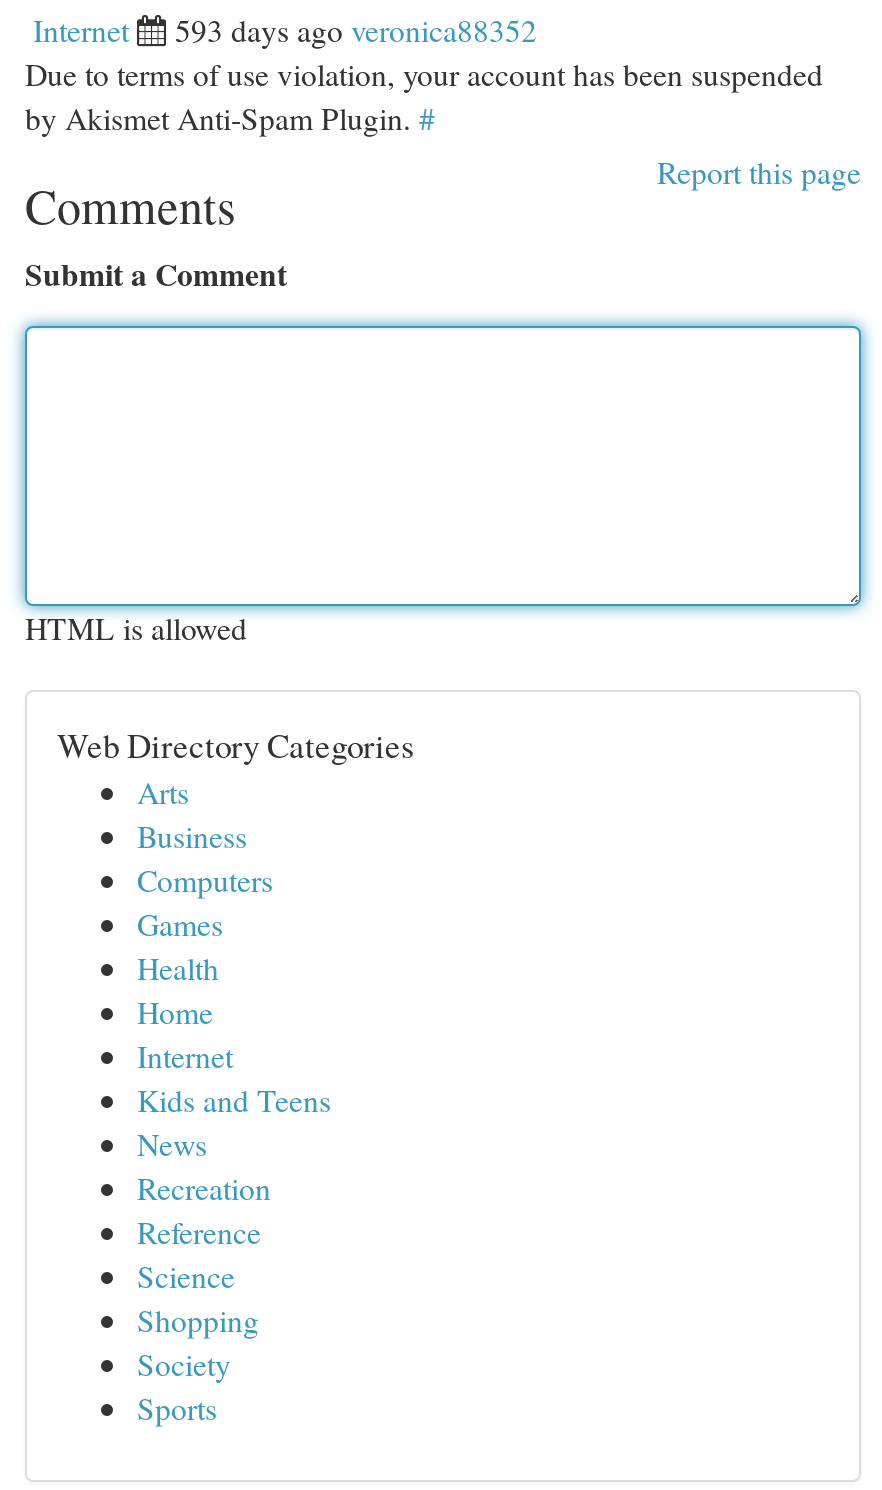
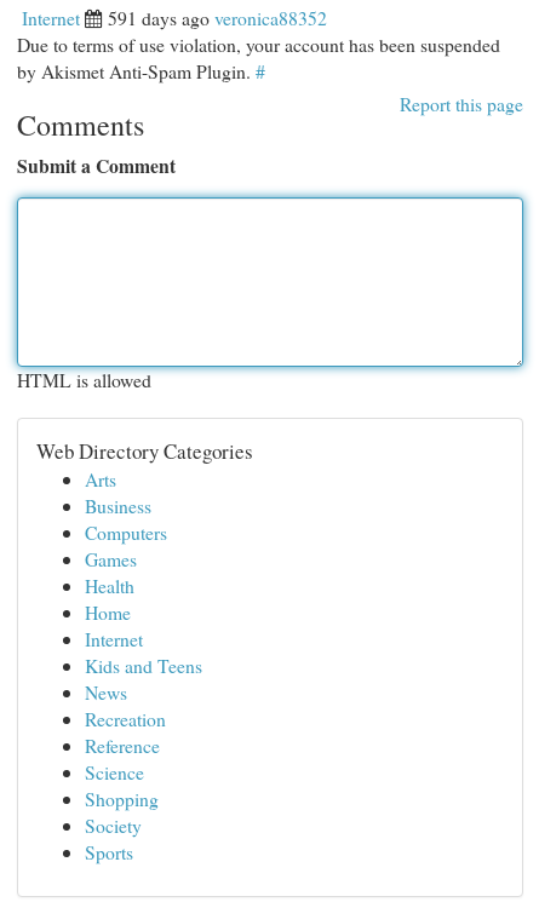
[175,8,537,50] 593 days ago veronica88352 -> [108,5,327,30] 591 days ago veronica88352

